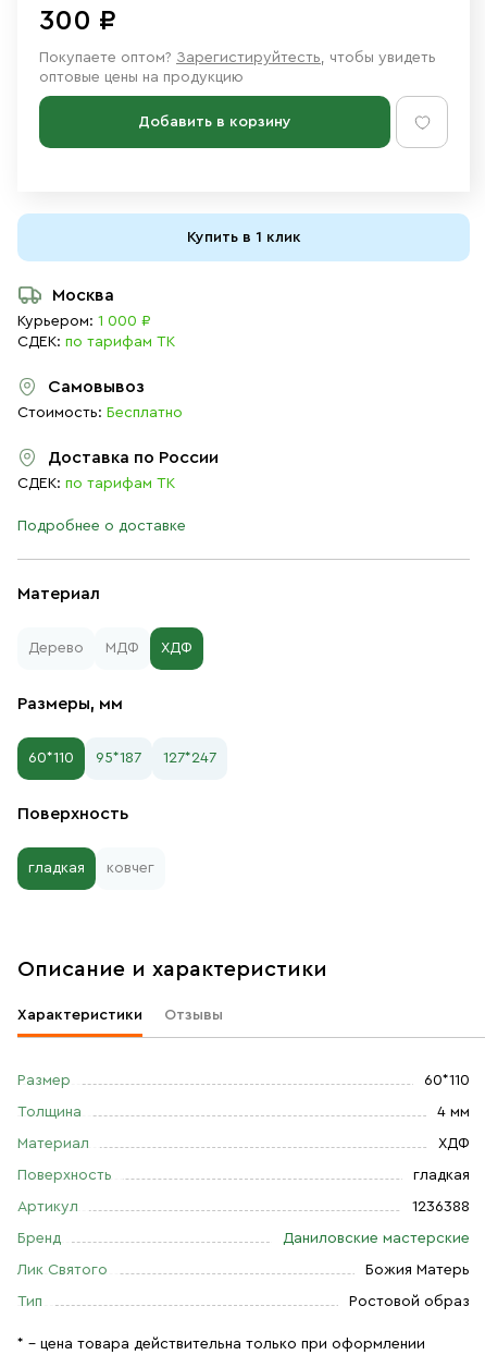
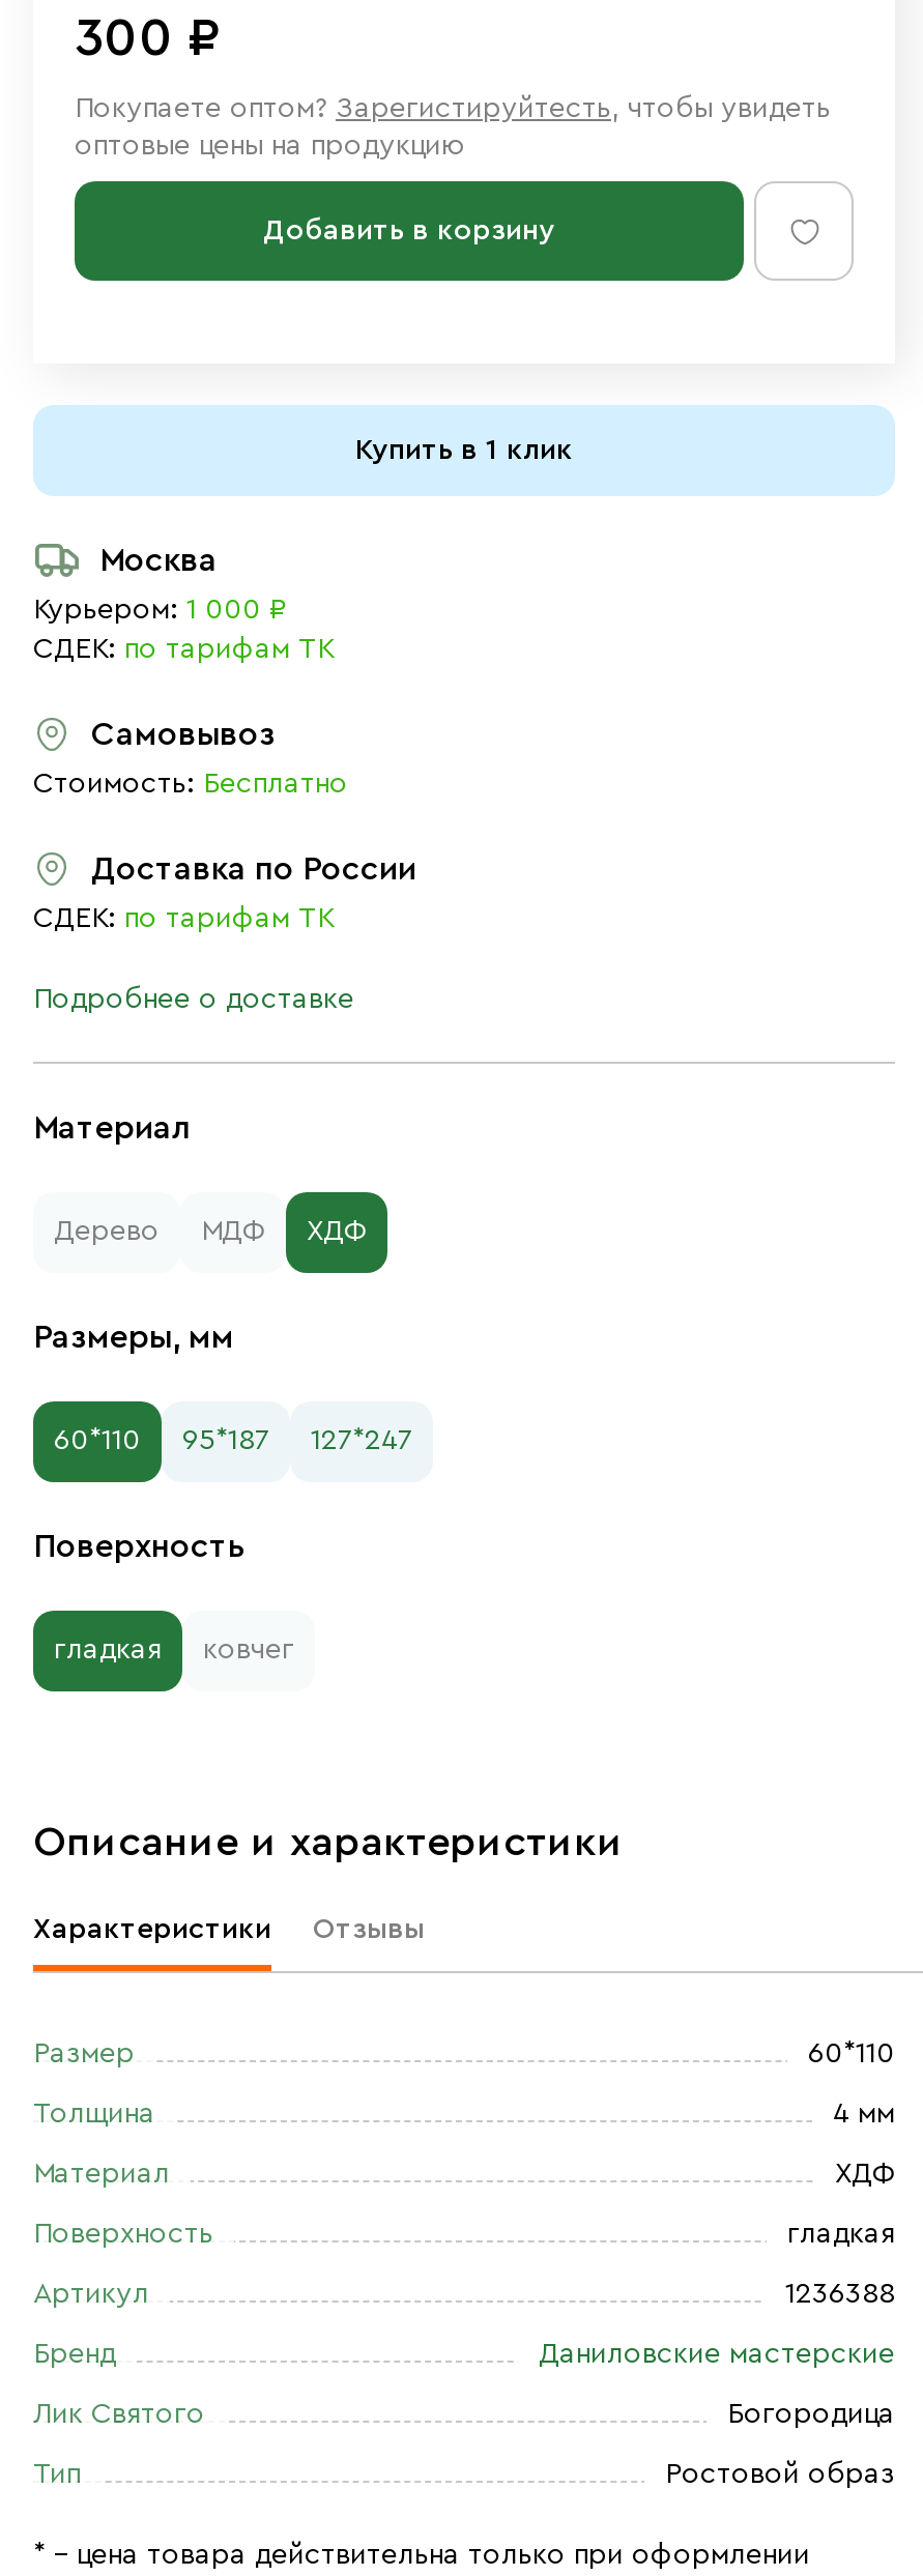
[365,1262,470,1278] Божия Матерь -> [727,2400,895,2429] Богородица

